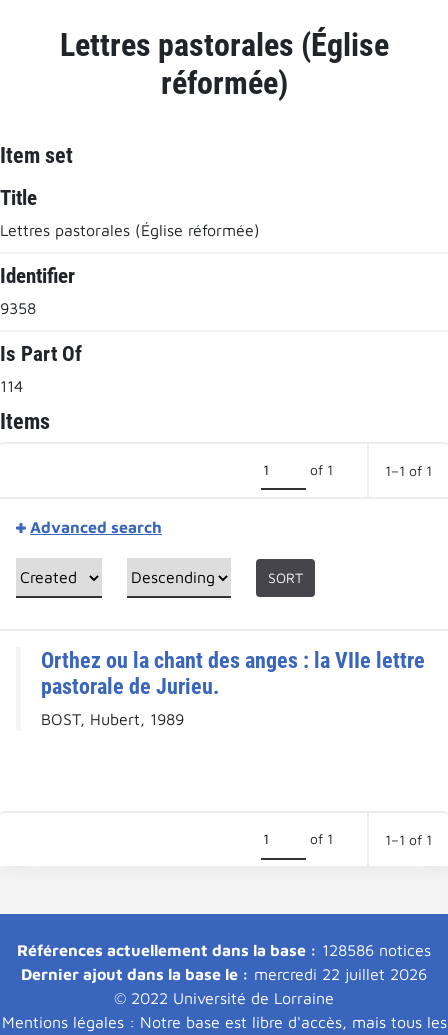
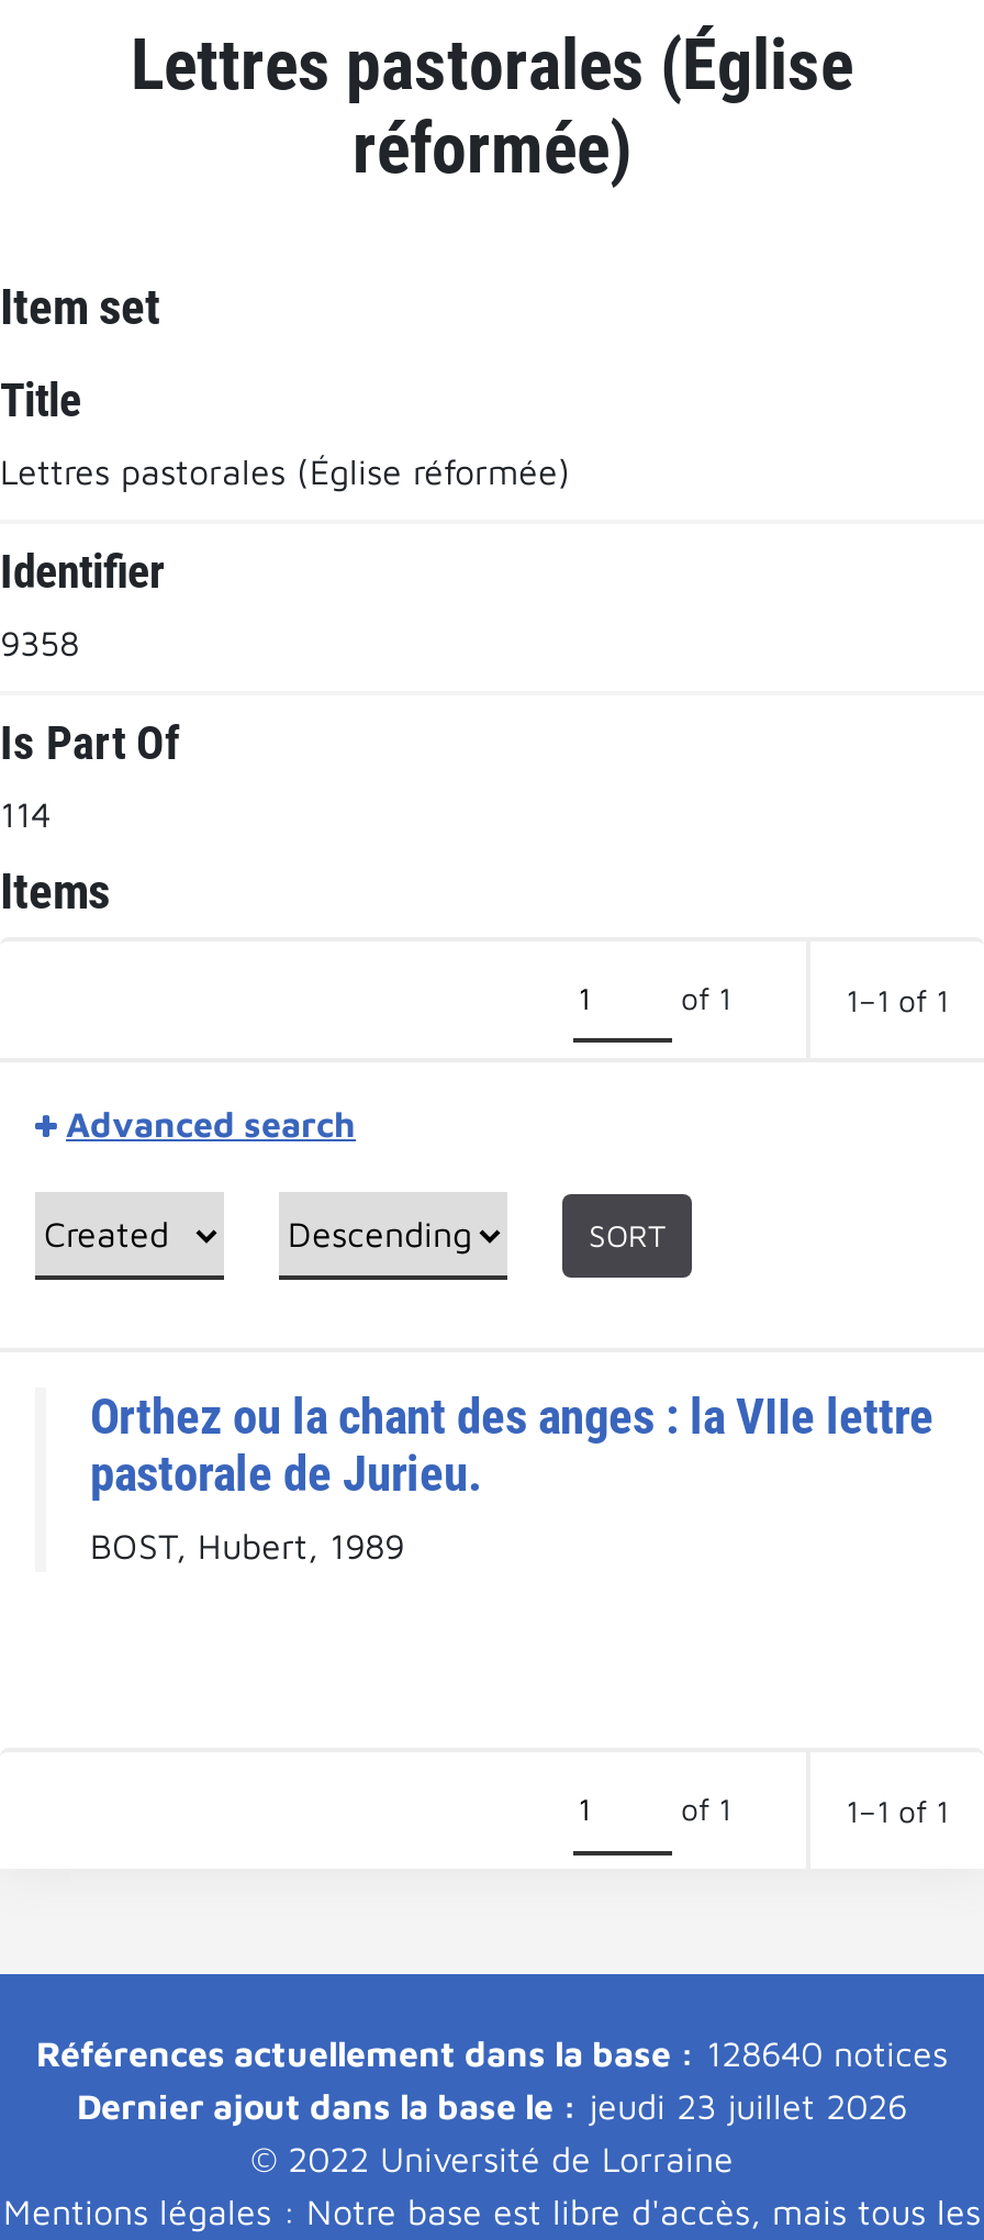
[17,941,431,959] Références actuellement dans la base : 128586 notices -> [36,2034,948,2073] Références actuellement dans la base : 128640 notices
[21,965,427,983] Dernier ajout dans la base le : mercredi 22 juillet 2026 -> [77,2086,907,2126] Dernier ajout dans la base le : jeudi 23 juillet 2026

